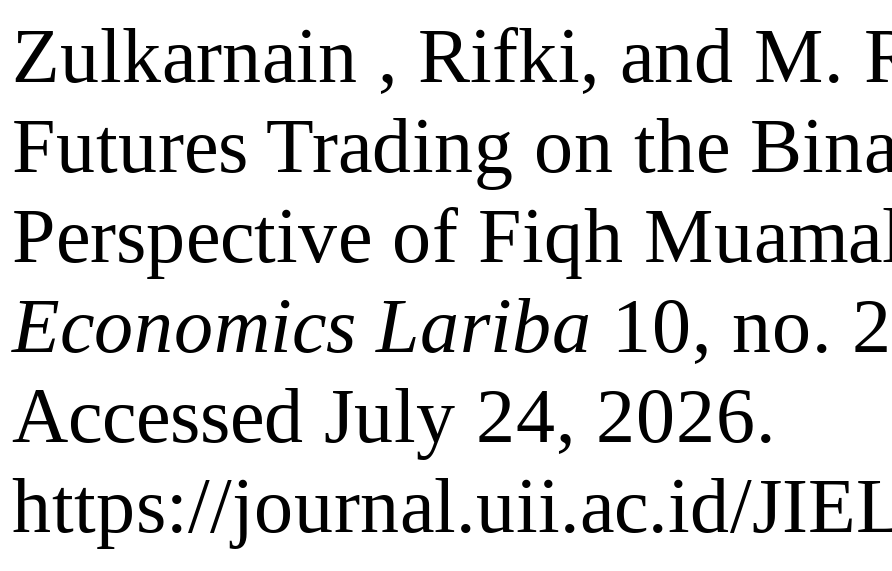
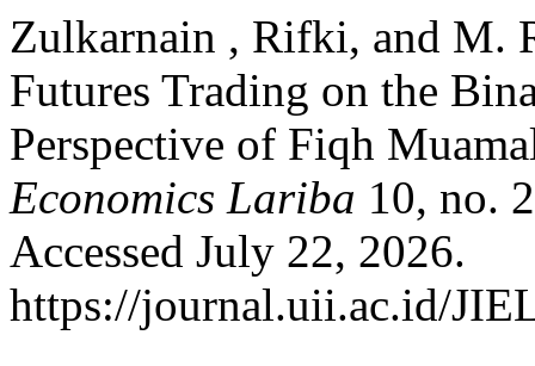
[12,372,776,458] Accessed July 24, 2026. -> [10,225,466,277] Accessed July 22, 2026.

